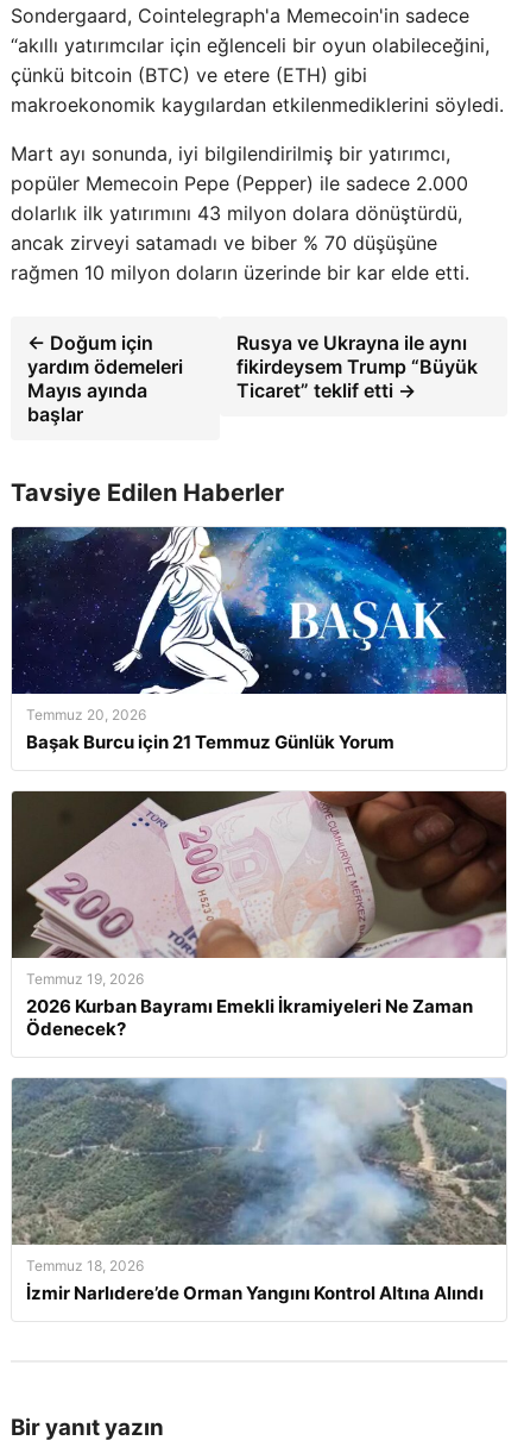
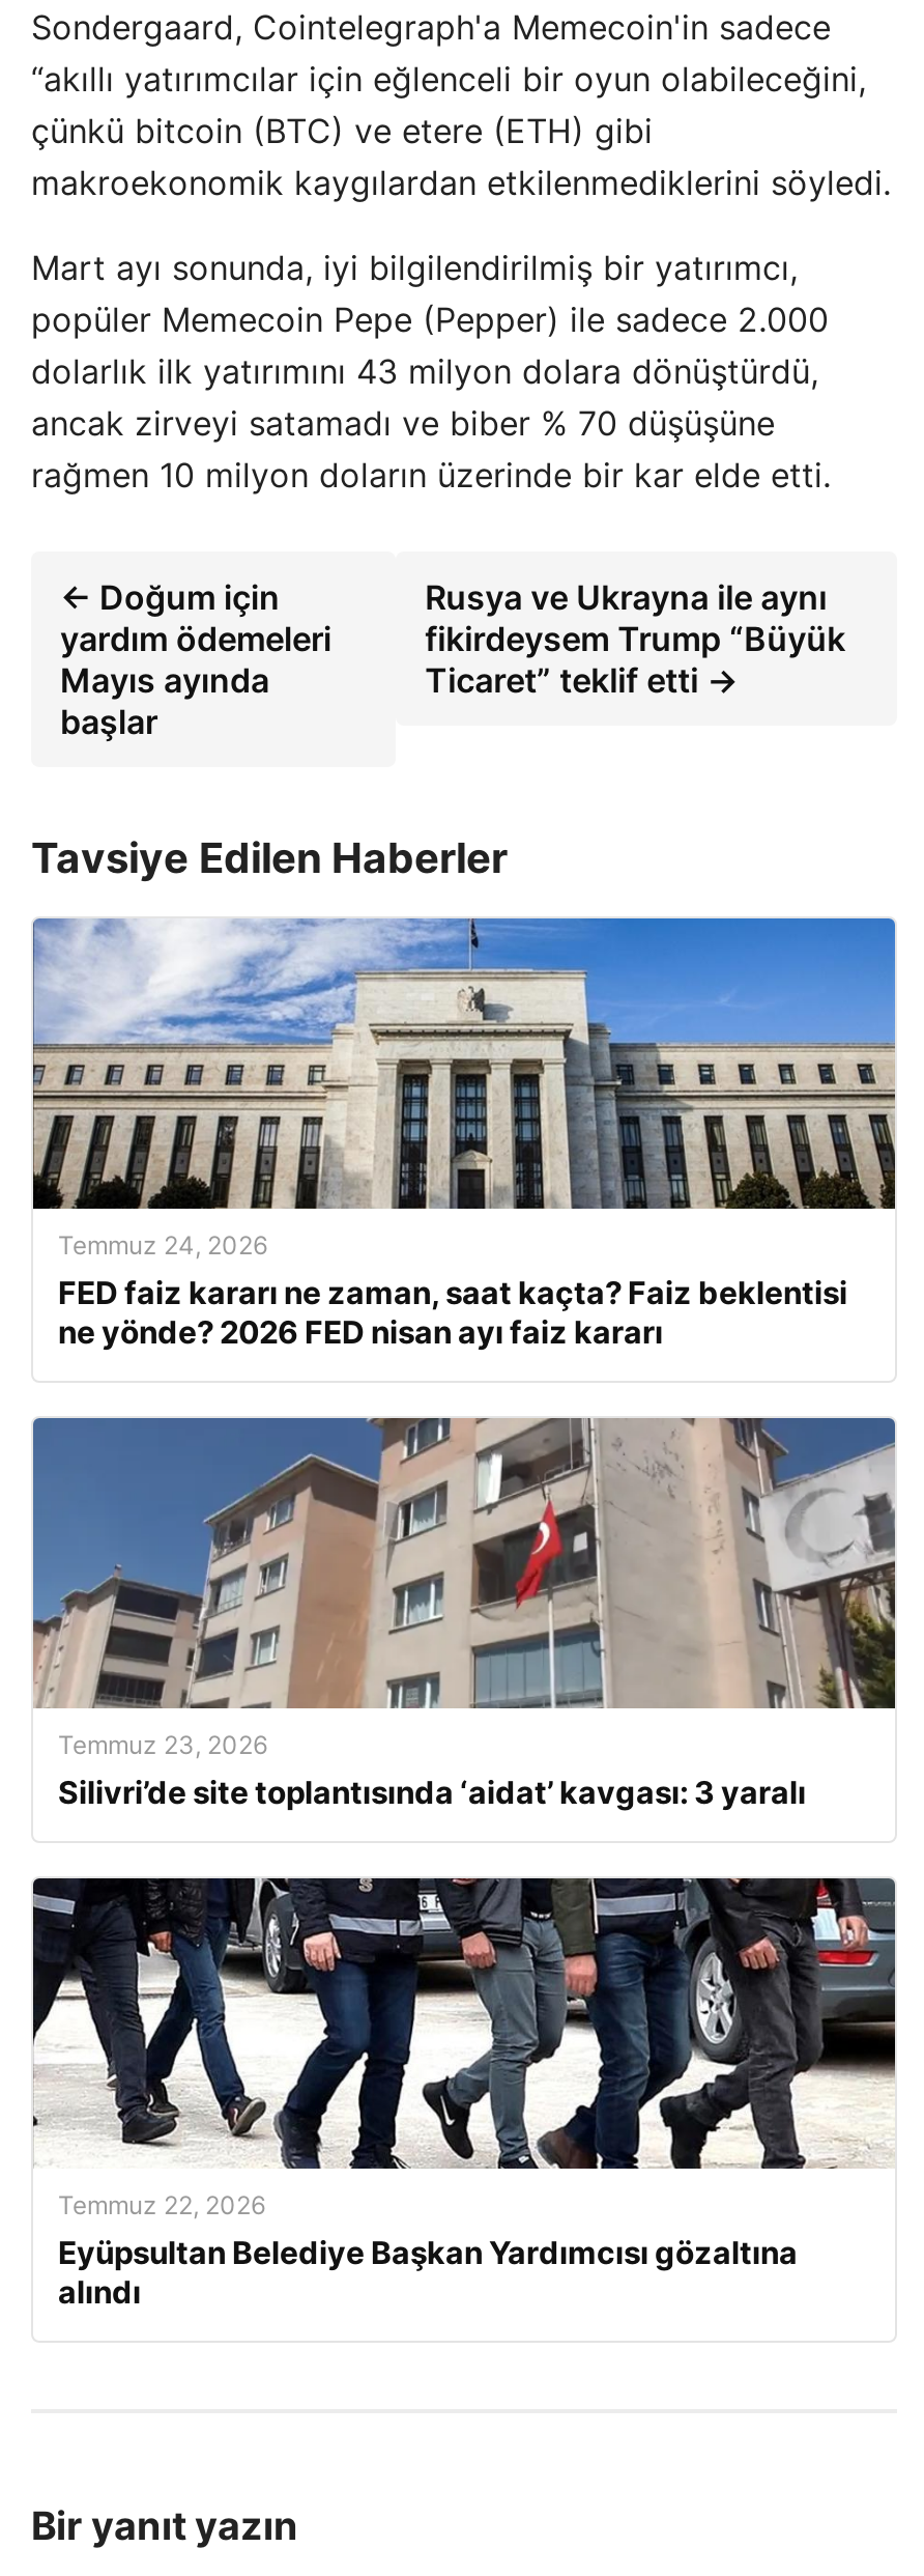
[12,526,507,754] [image] | Temmuz 20, 2026 | Başak Burcu için 21 Temmuz Günlük Yorum -> [31,916,897,1353] [image] | Temmuz 24, 2026 | FED faiz kararı ne zaman, saat kaçta? Faiz beklentisi | ne yönde? 2026 FED nisan ayı faiz kararı
[11,790,507,1041] [image] | Temmuz 19, 2026 | 2026 Kurban Bayramı Emekli İkramiyeleri Ne Zaman | Ödenecek? -> [31,1416,897,1813] [image] | Temmuz 23, 2026 | Silivri’de site toplantısında ‘aidat’ kavgası: 3 yaralı
[11,1077,507,1305] [image] | Temmuz 18, 2026 | İzmir Narlıdere’de Orman Yangını Kontrol Altına Alındı -> [33,1876,897,2313] [image] | Temmuz 22, 2026 | Eyüpsultan Belediye Başkan Yardımcısı gözaltına | alındı

